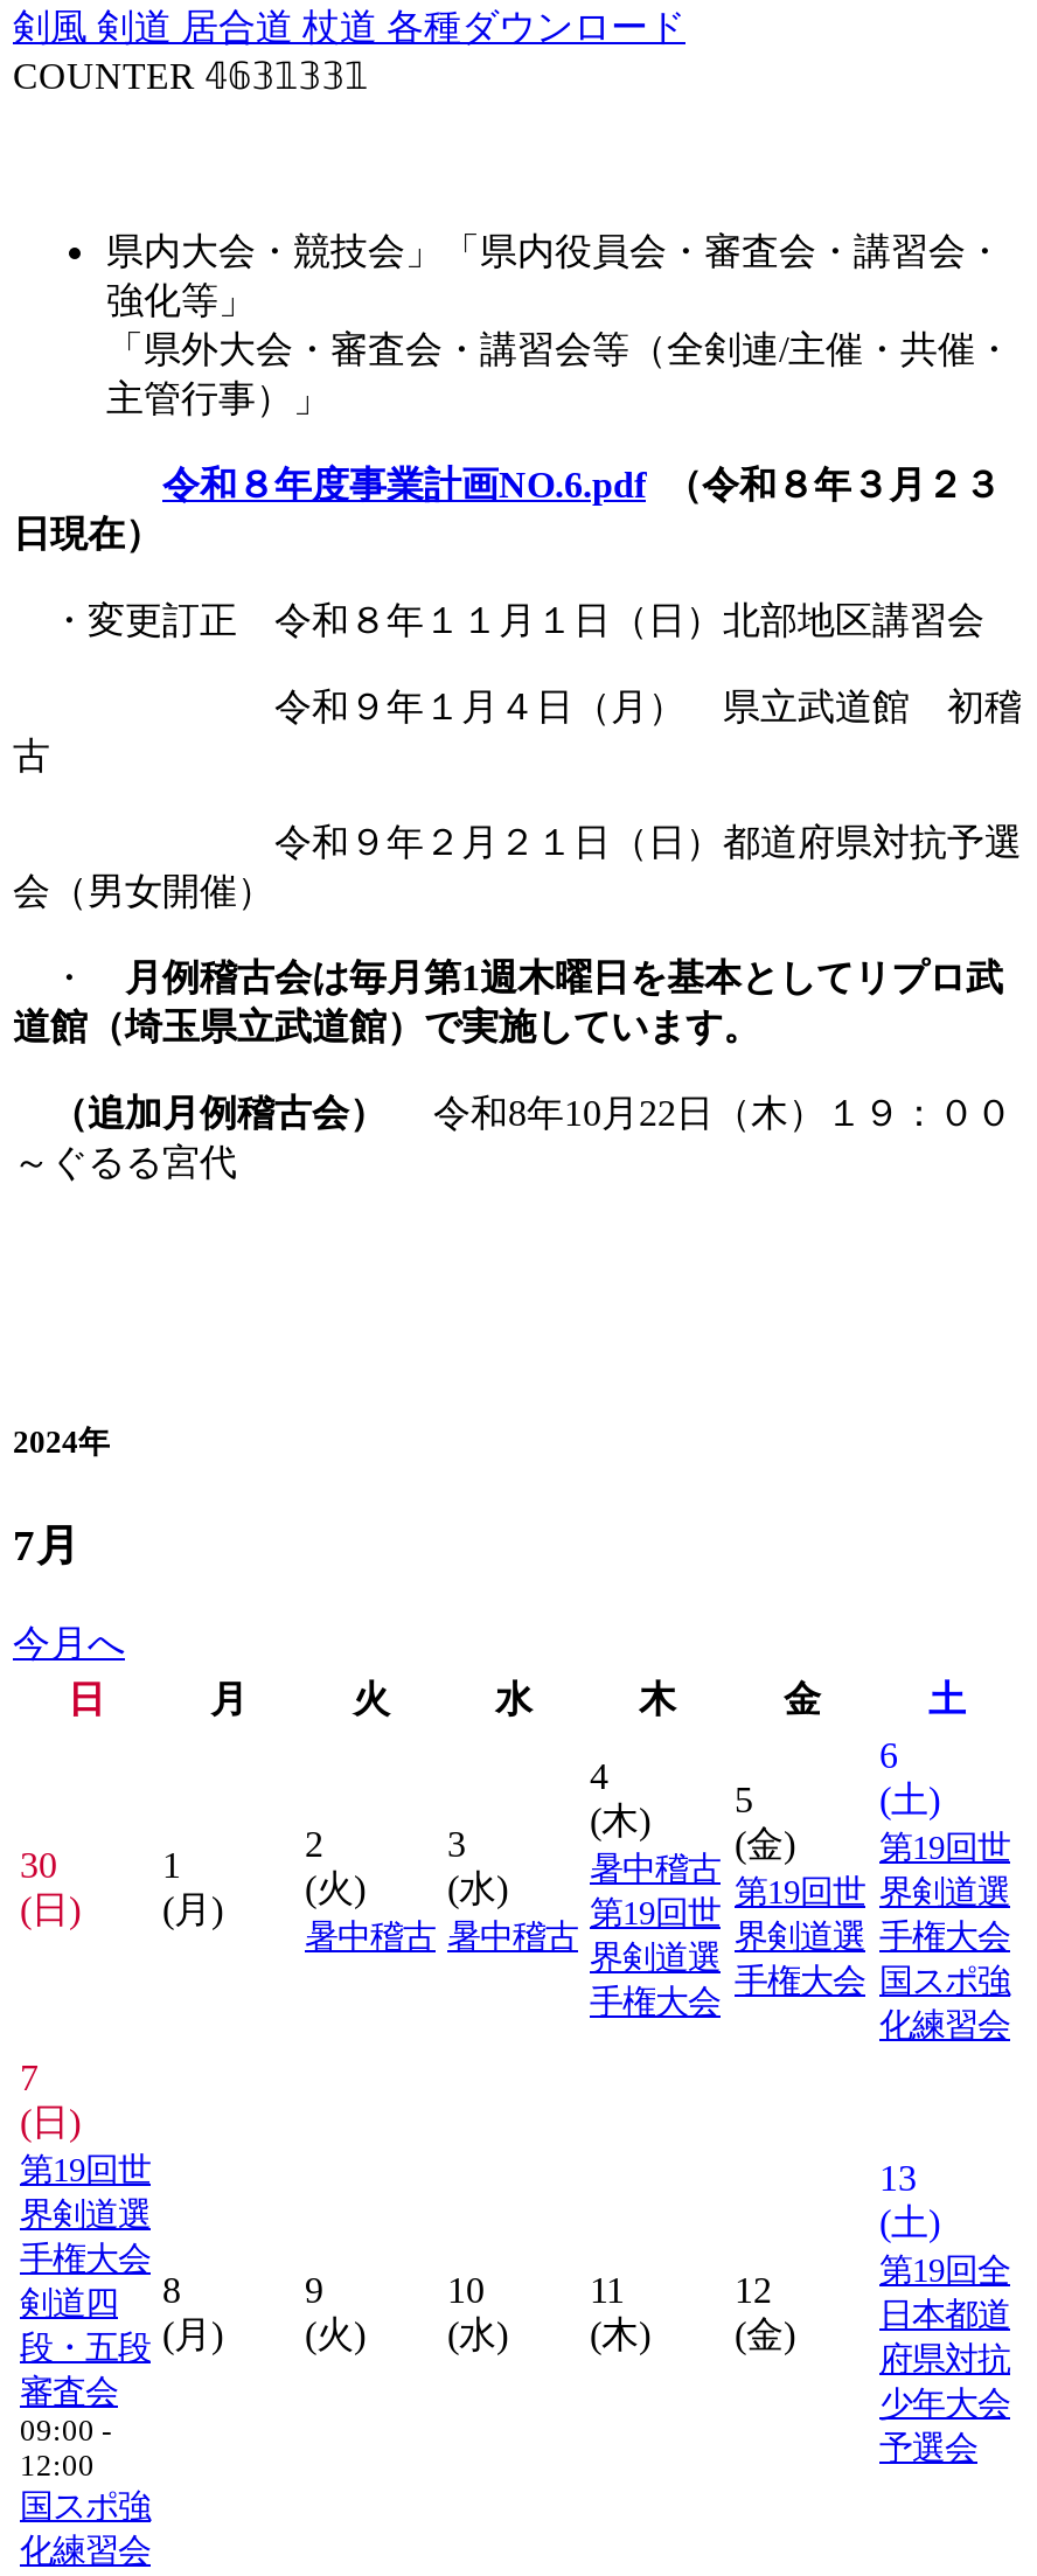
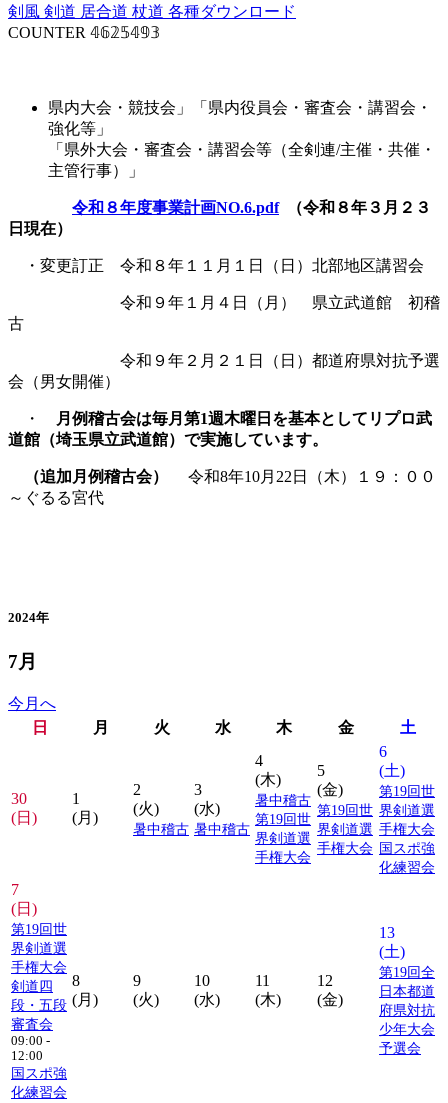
[13,56,368,96] COUNTER 𝟜𝟞𝟛𝟙𝟛𝟛𝟙 -> [8,24,160,41] COUNTER 𝟜𝟞𝟚𝟝𝟜𝟡𝟛

